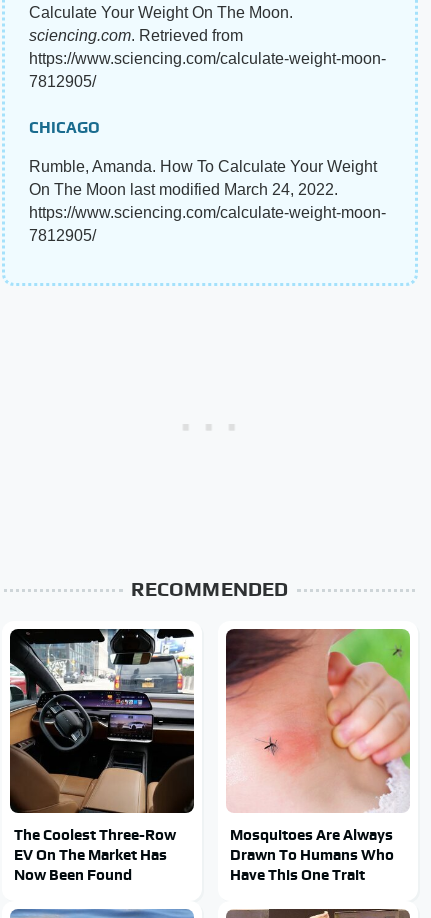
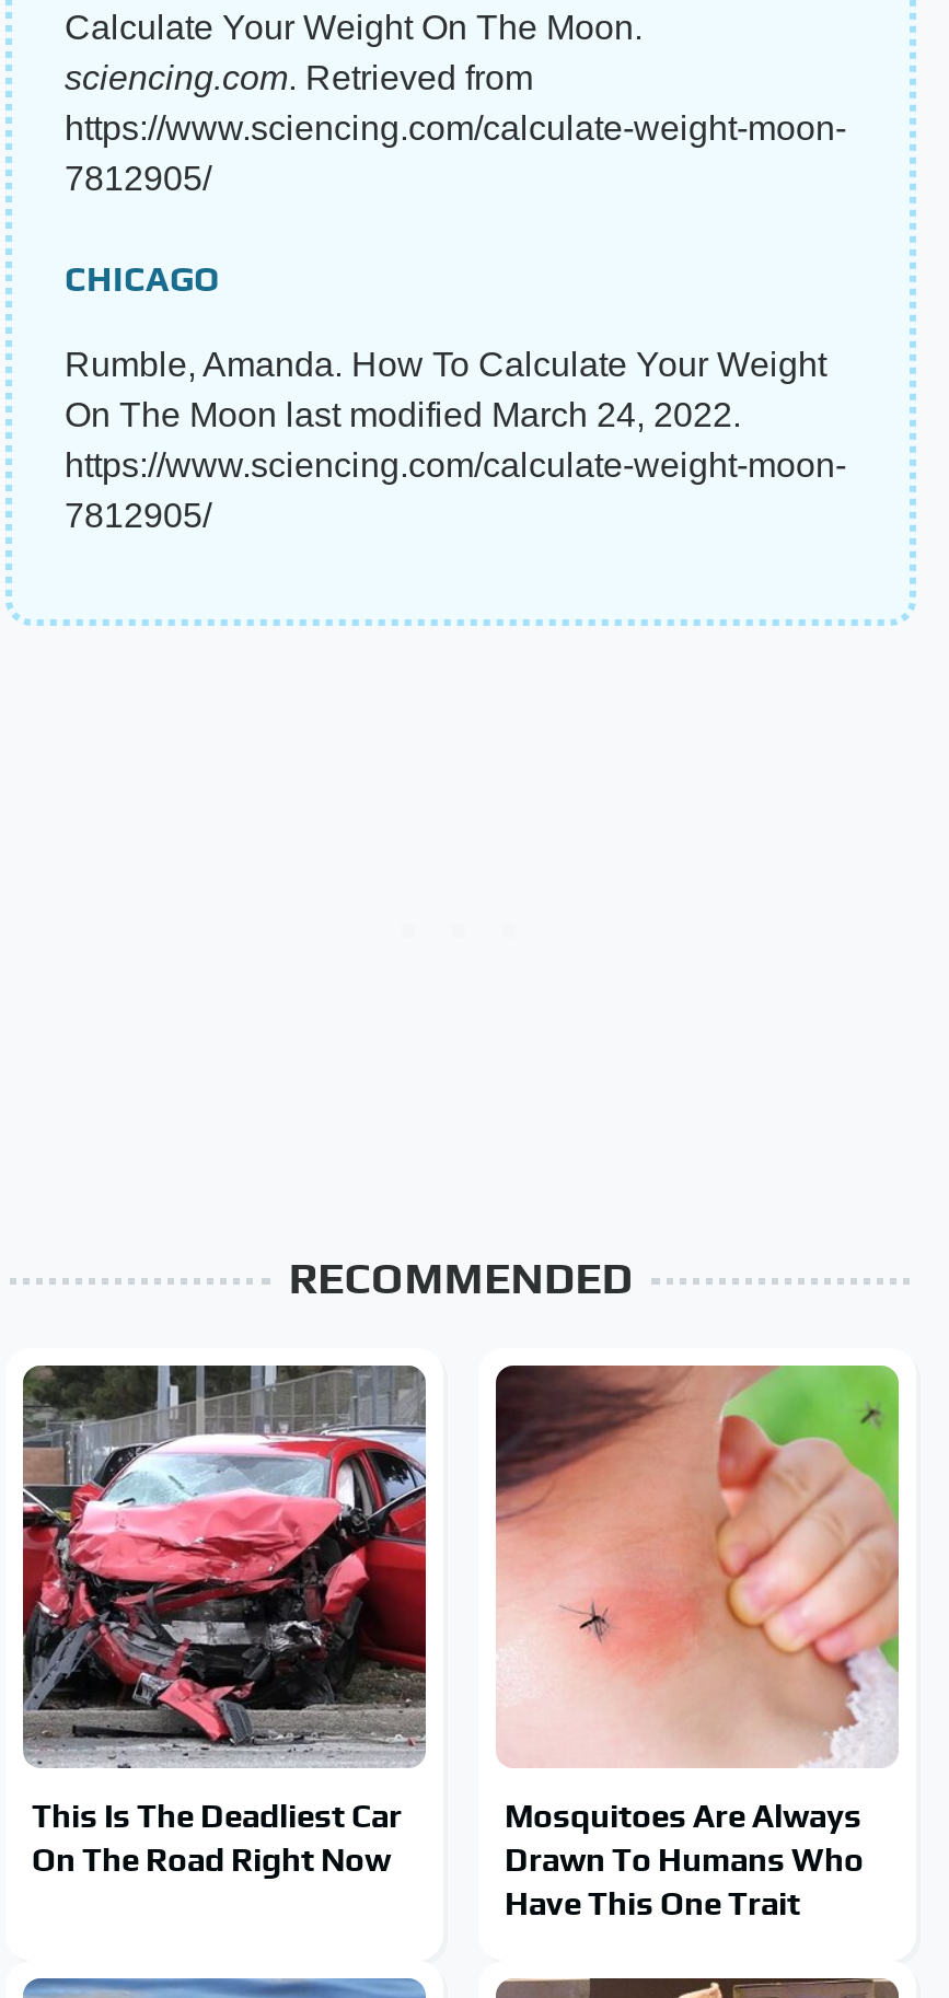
[9,628,195,883] [image] | The Coolest Three-Row | EV On The Market Has | Now Been Found -> [21,1363,428,1877] [image] | This Is The Deadliest Car | On The Road Right Now

